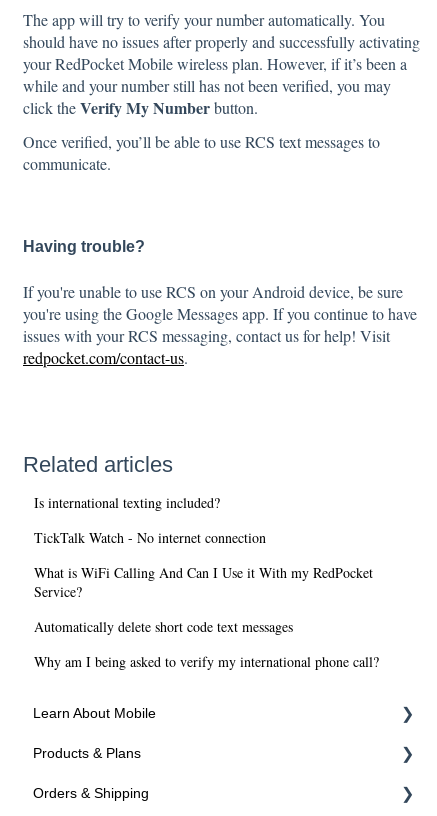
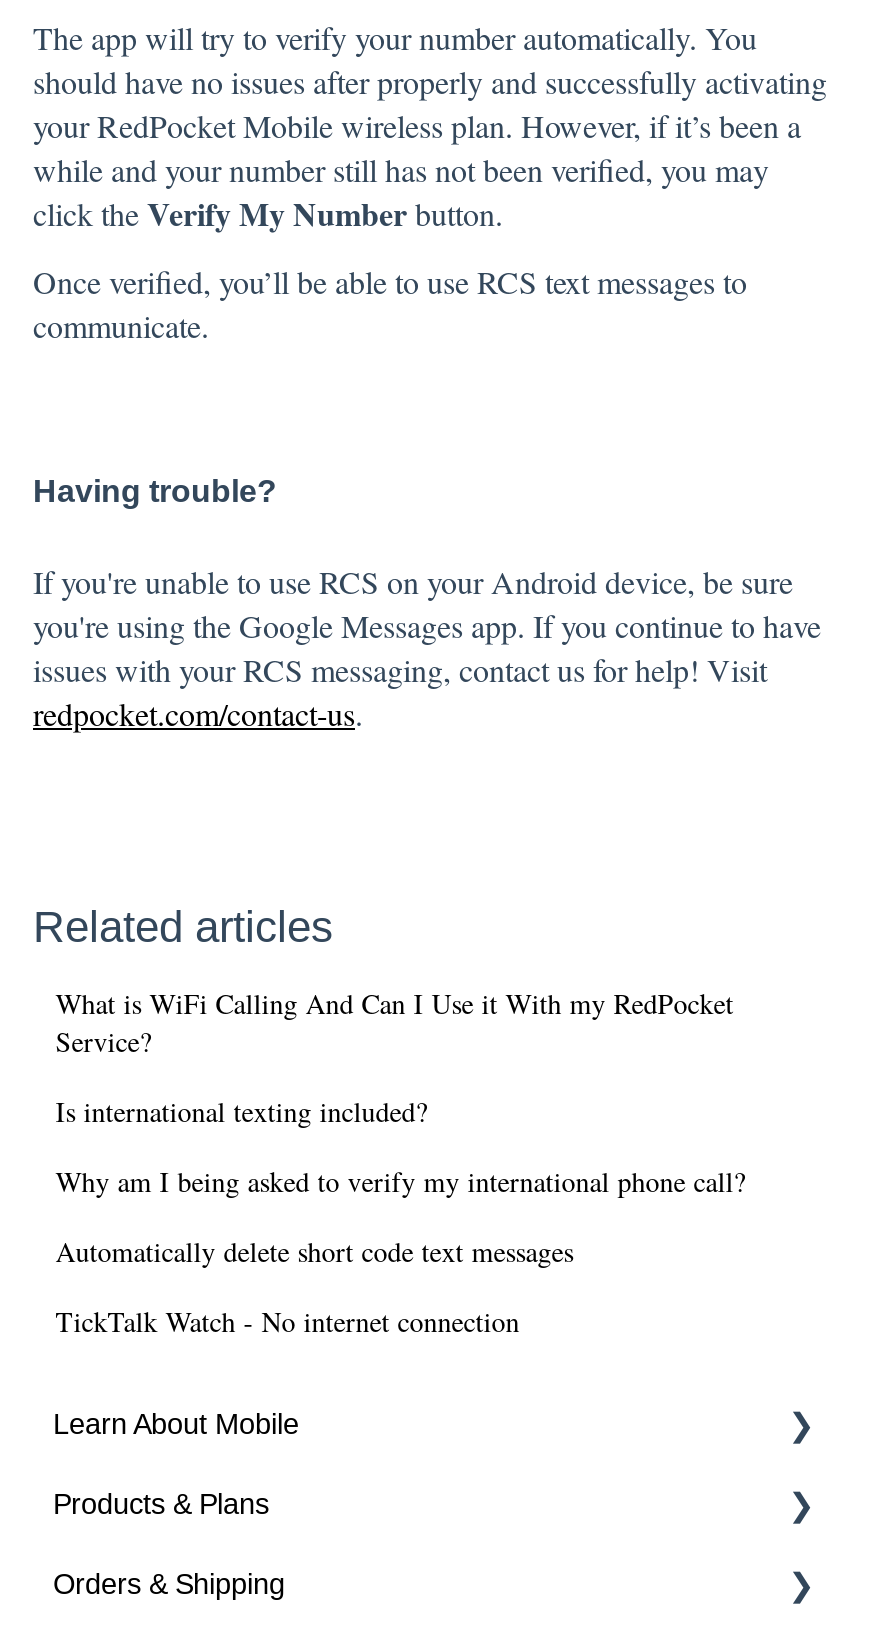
moved [34,493,220,512] -> [55,1092,427,1130]: Is international texting included?
moved [34,528,266,547] -> [55,1302,519,1340]: TickTalk Watch - No internet connection
moved [34,563,373,601] -> [55,984,733,1060]: What is WiFi Calling And Can I Use it With my RedPocket | Service?
moved [34,652,379,671] -> [55,1162,745,1200]: Why am I being asked to verify my international phone call?

